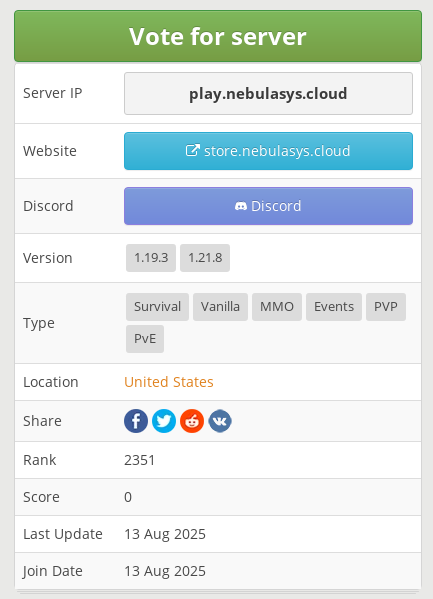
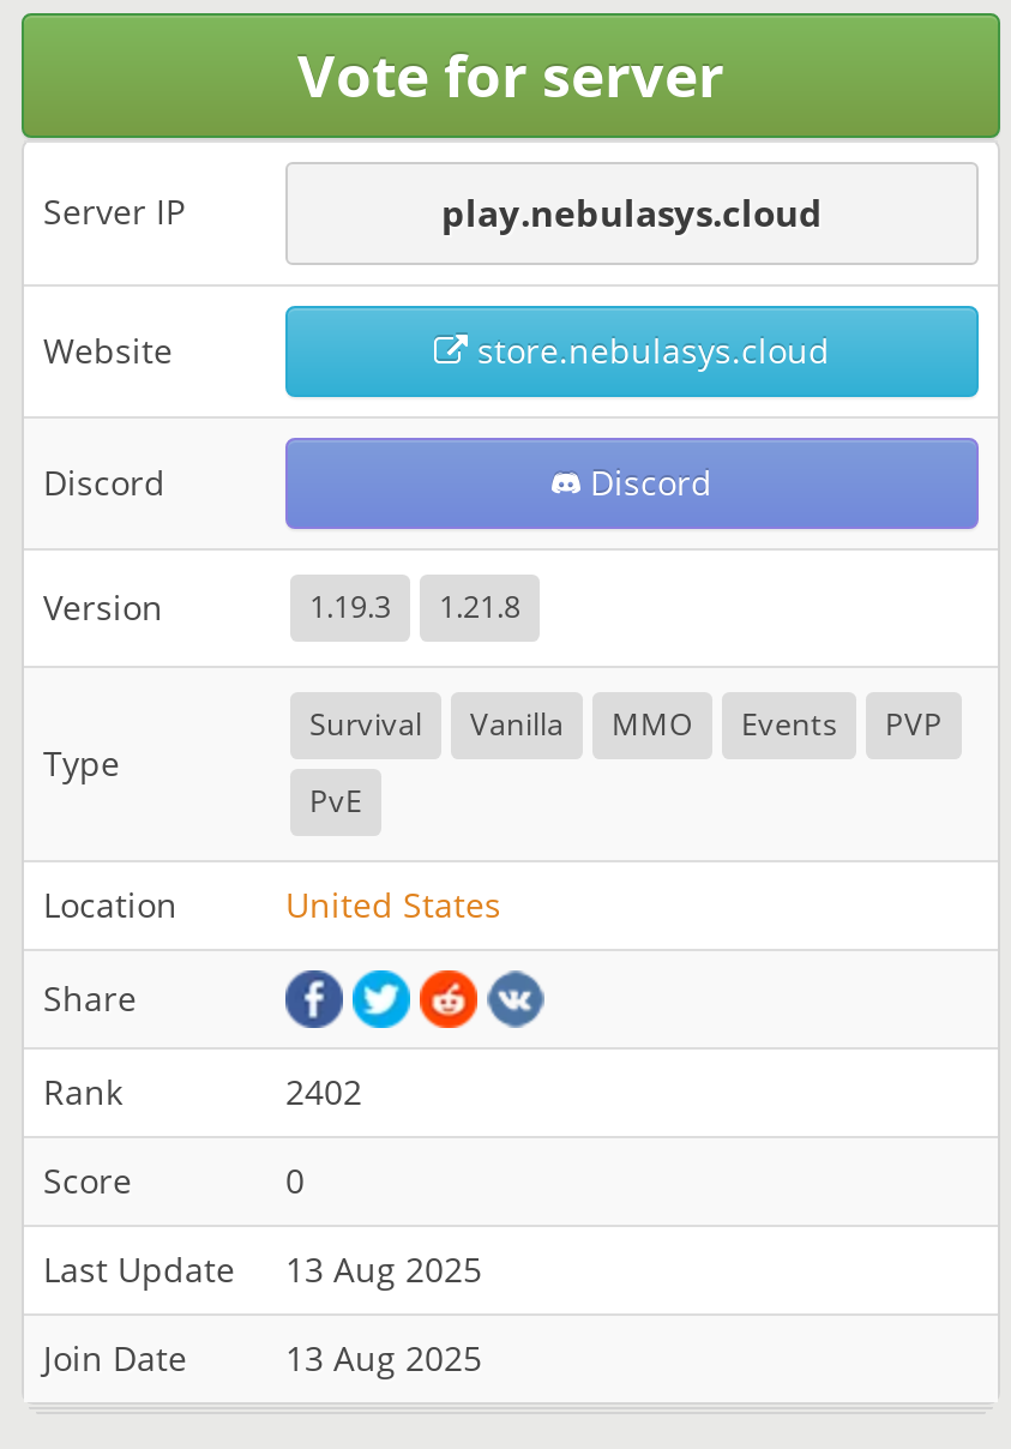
[124,450,156,469] 2351 -> [285,1069,362,1114] 2402

